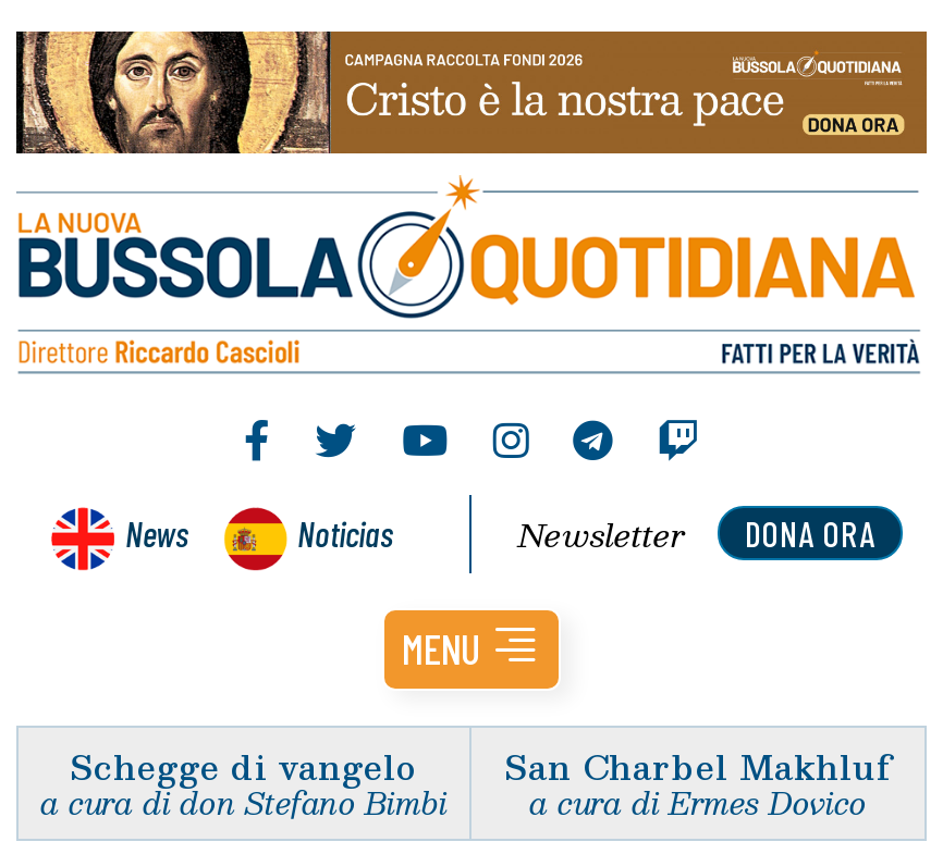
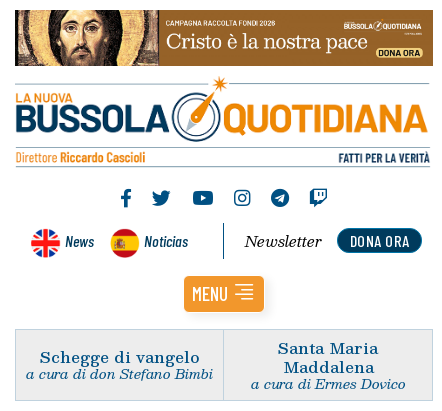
[504,738,892,792] San Charbel Makhluf -> [278,335,378,379] Santa Maria | Maddalena

